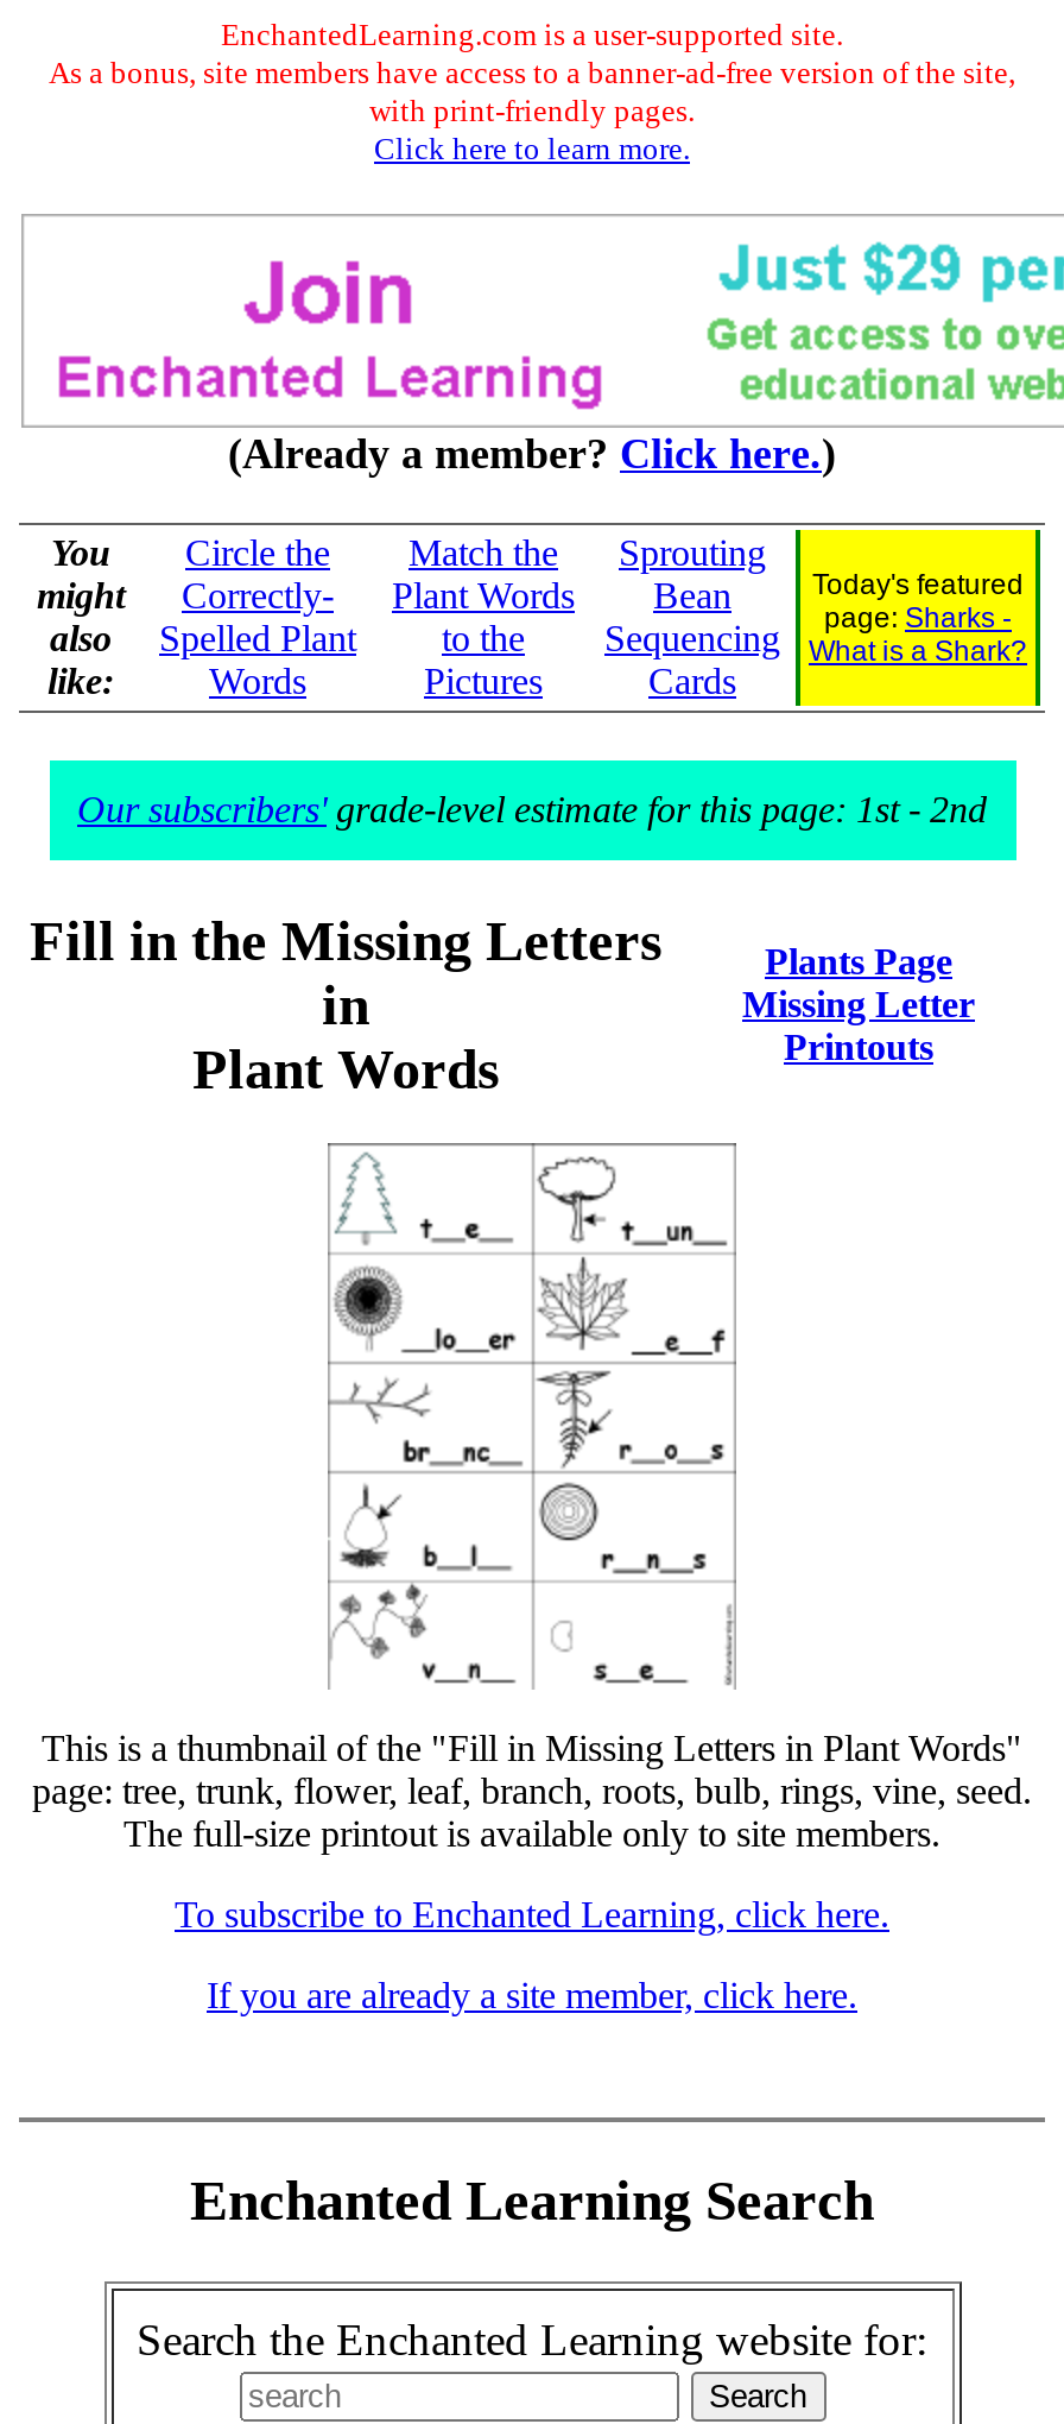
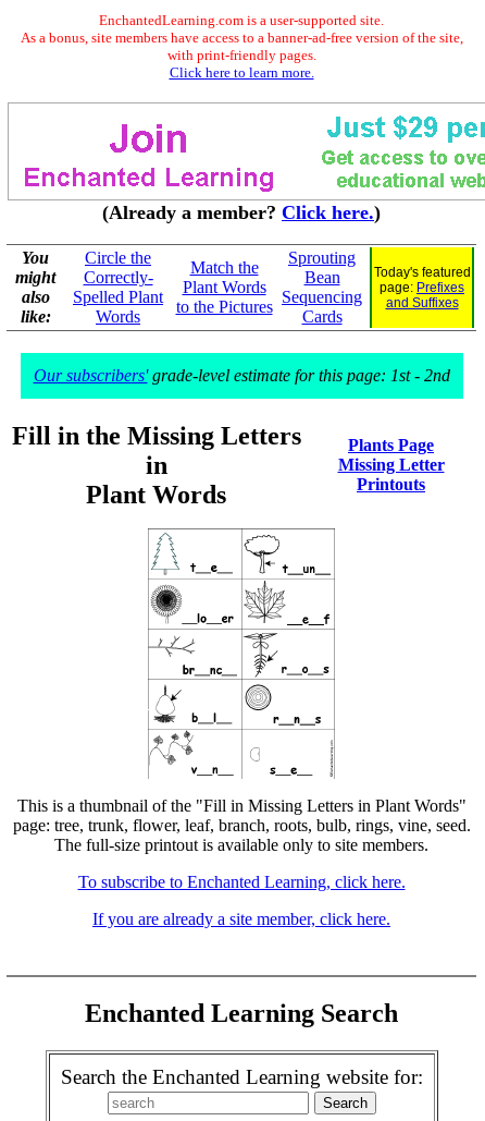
[809,601,1027,668] page: Sharks - | What is a Shark? -> [380,280,464,310] page: Prefixes | and Suffixes

